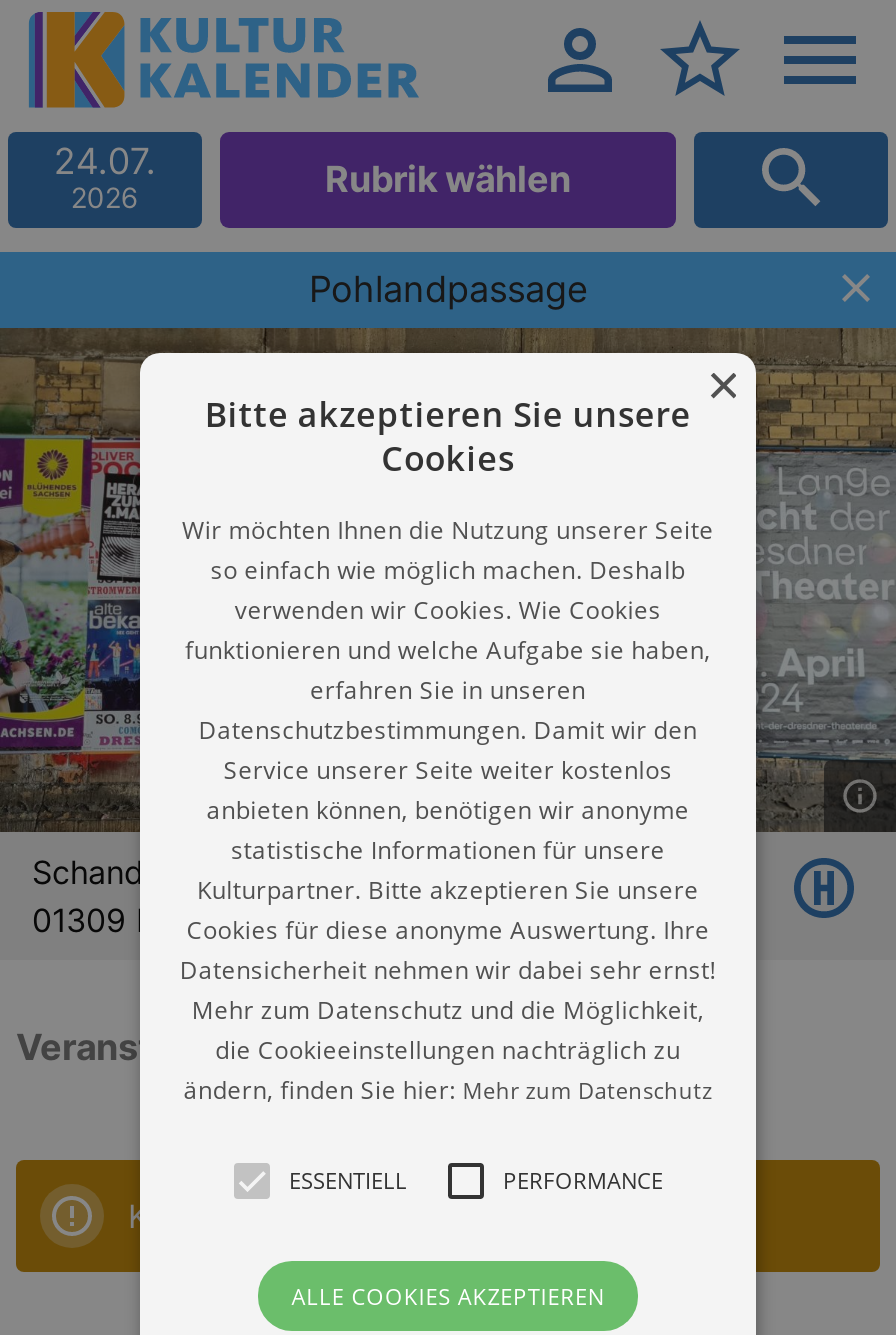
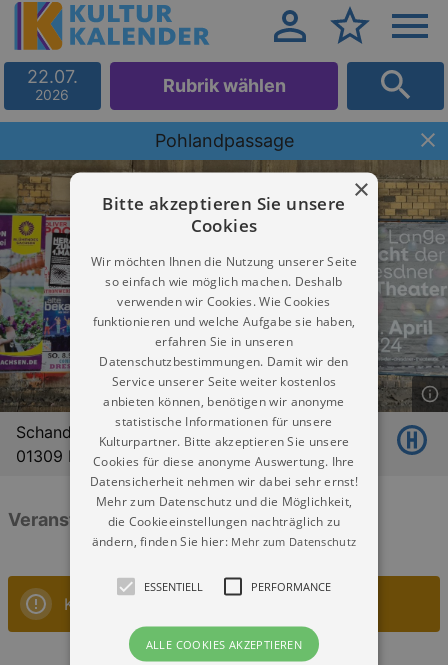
[54,140,156,182] 24.07. -> [27,66,78,87] 22.07.

